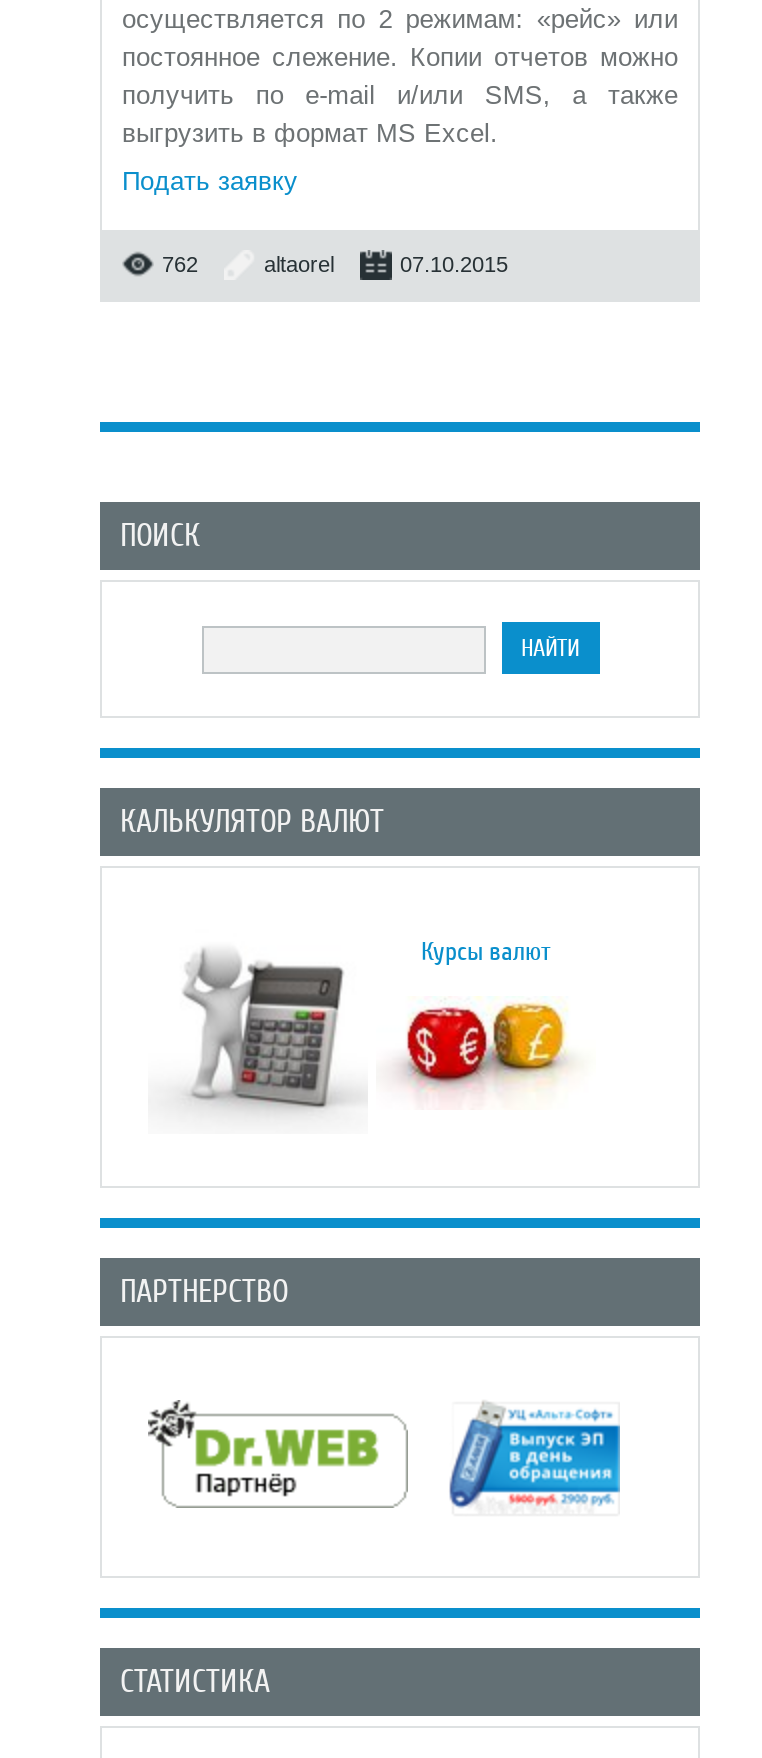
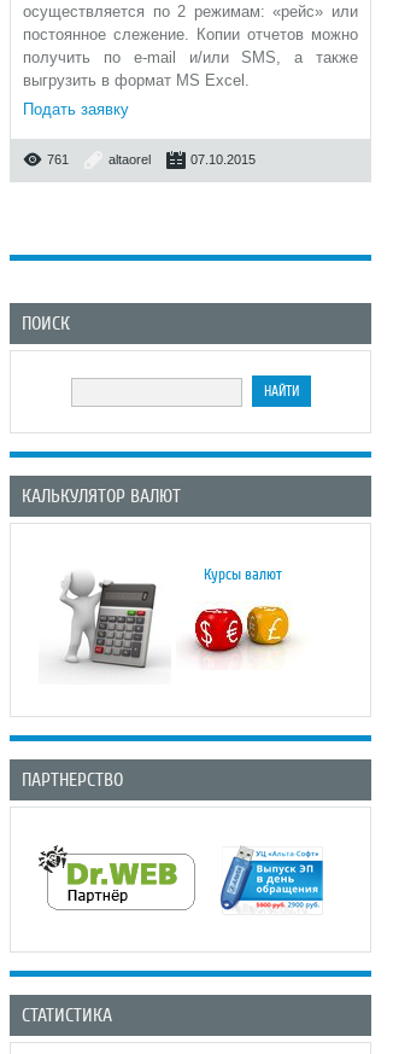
[162,252,198,276] 762 -> [47,152,69,167] 761

